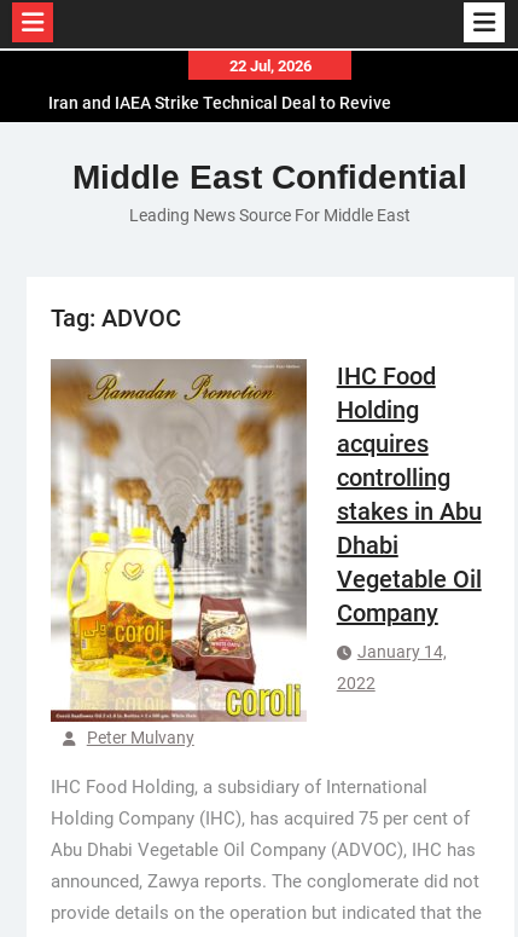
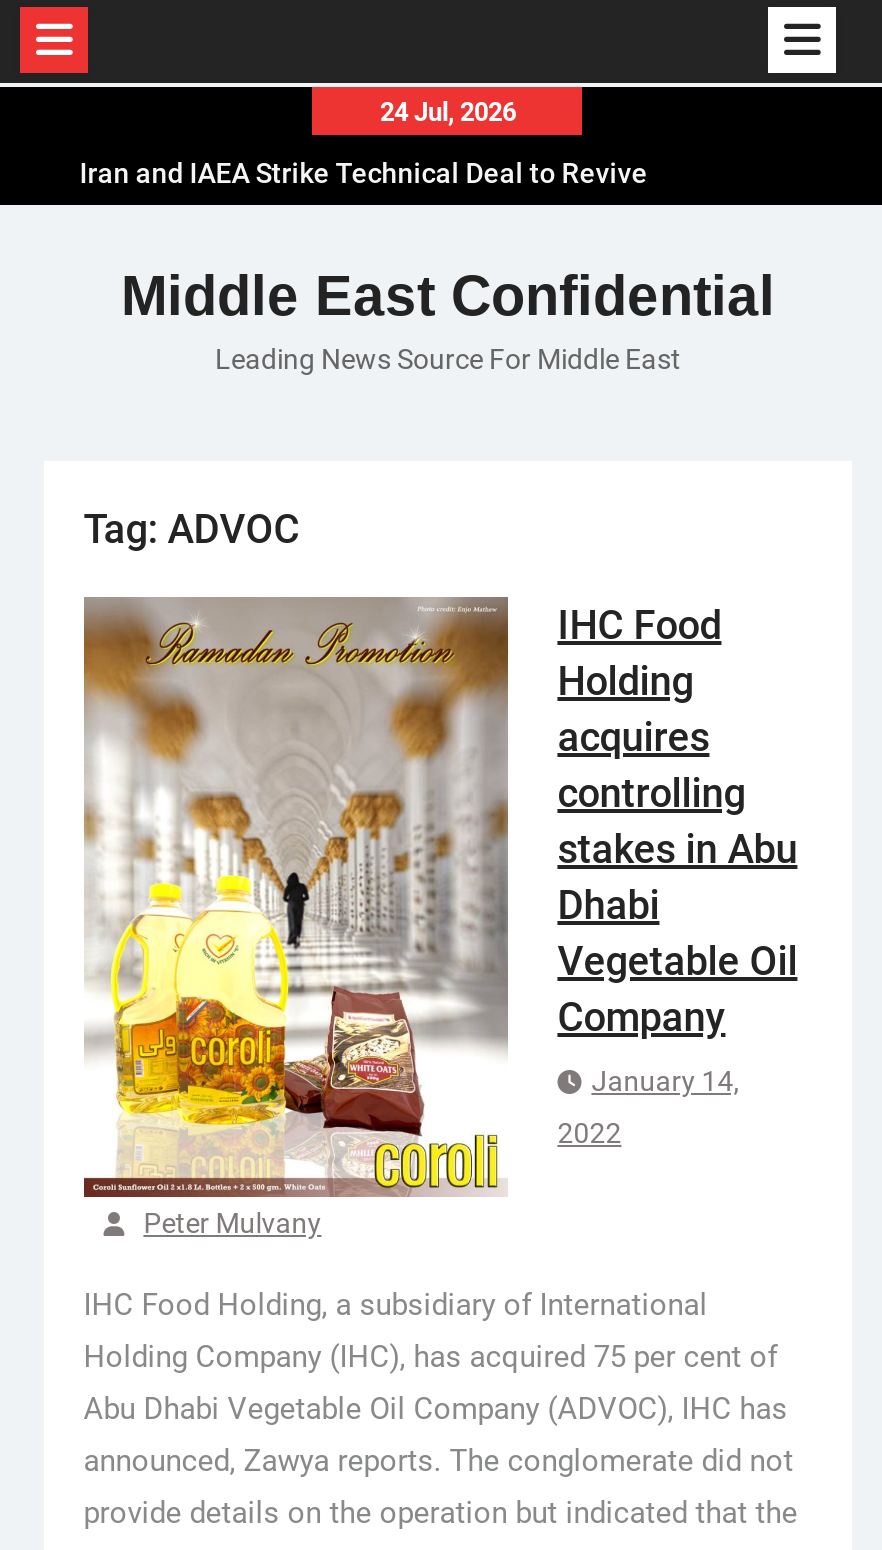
[229,57,312,75] 22 Jul, 2026 -> [380,97,516,127] 24 Jul, 2026

